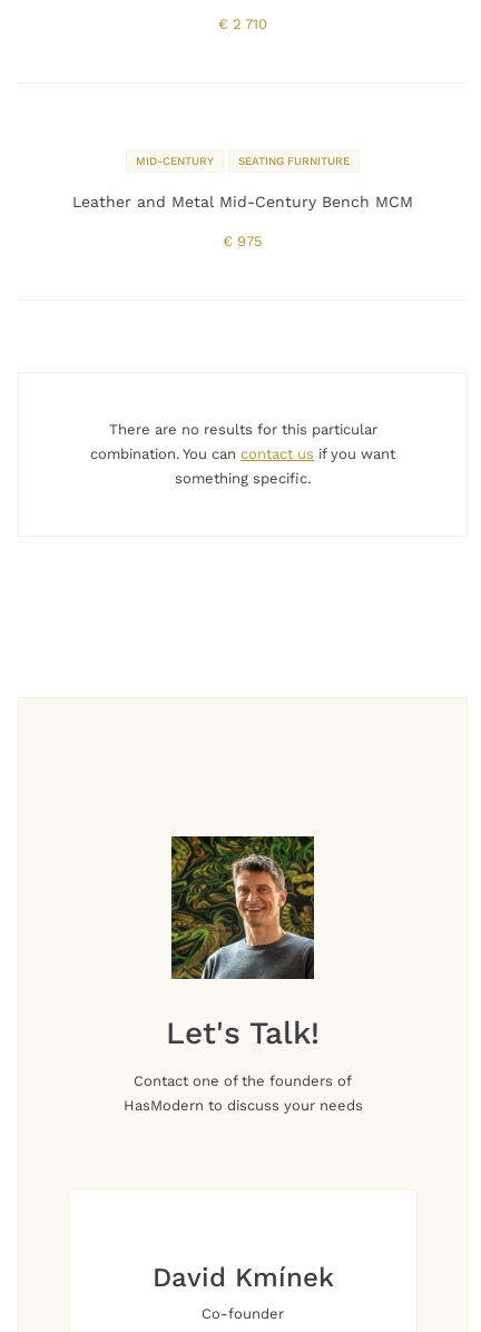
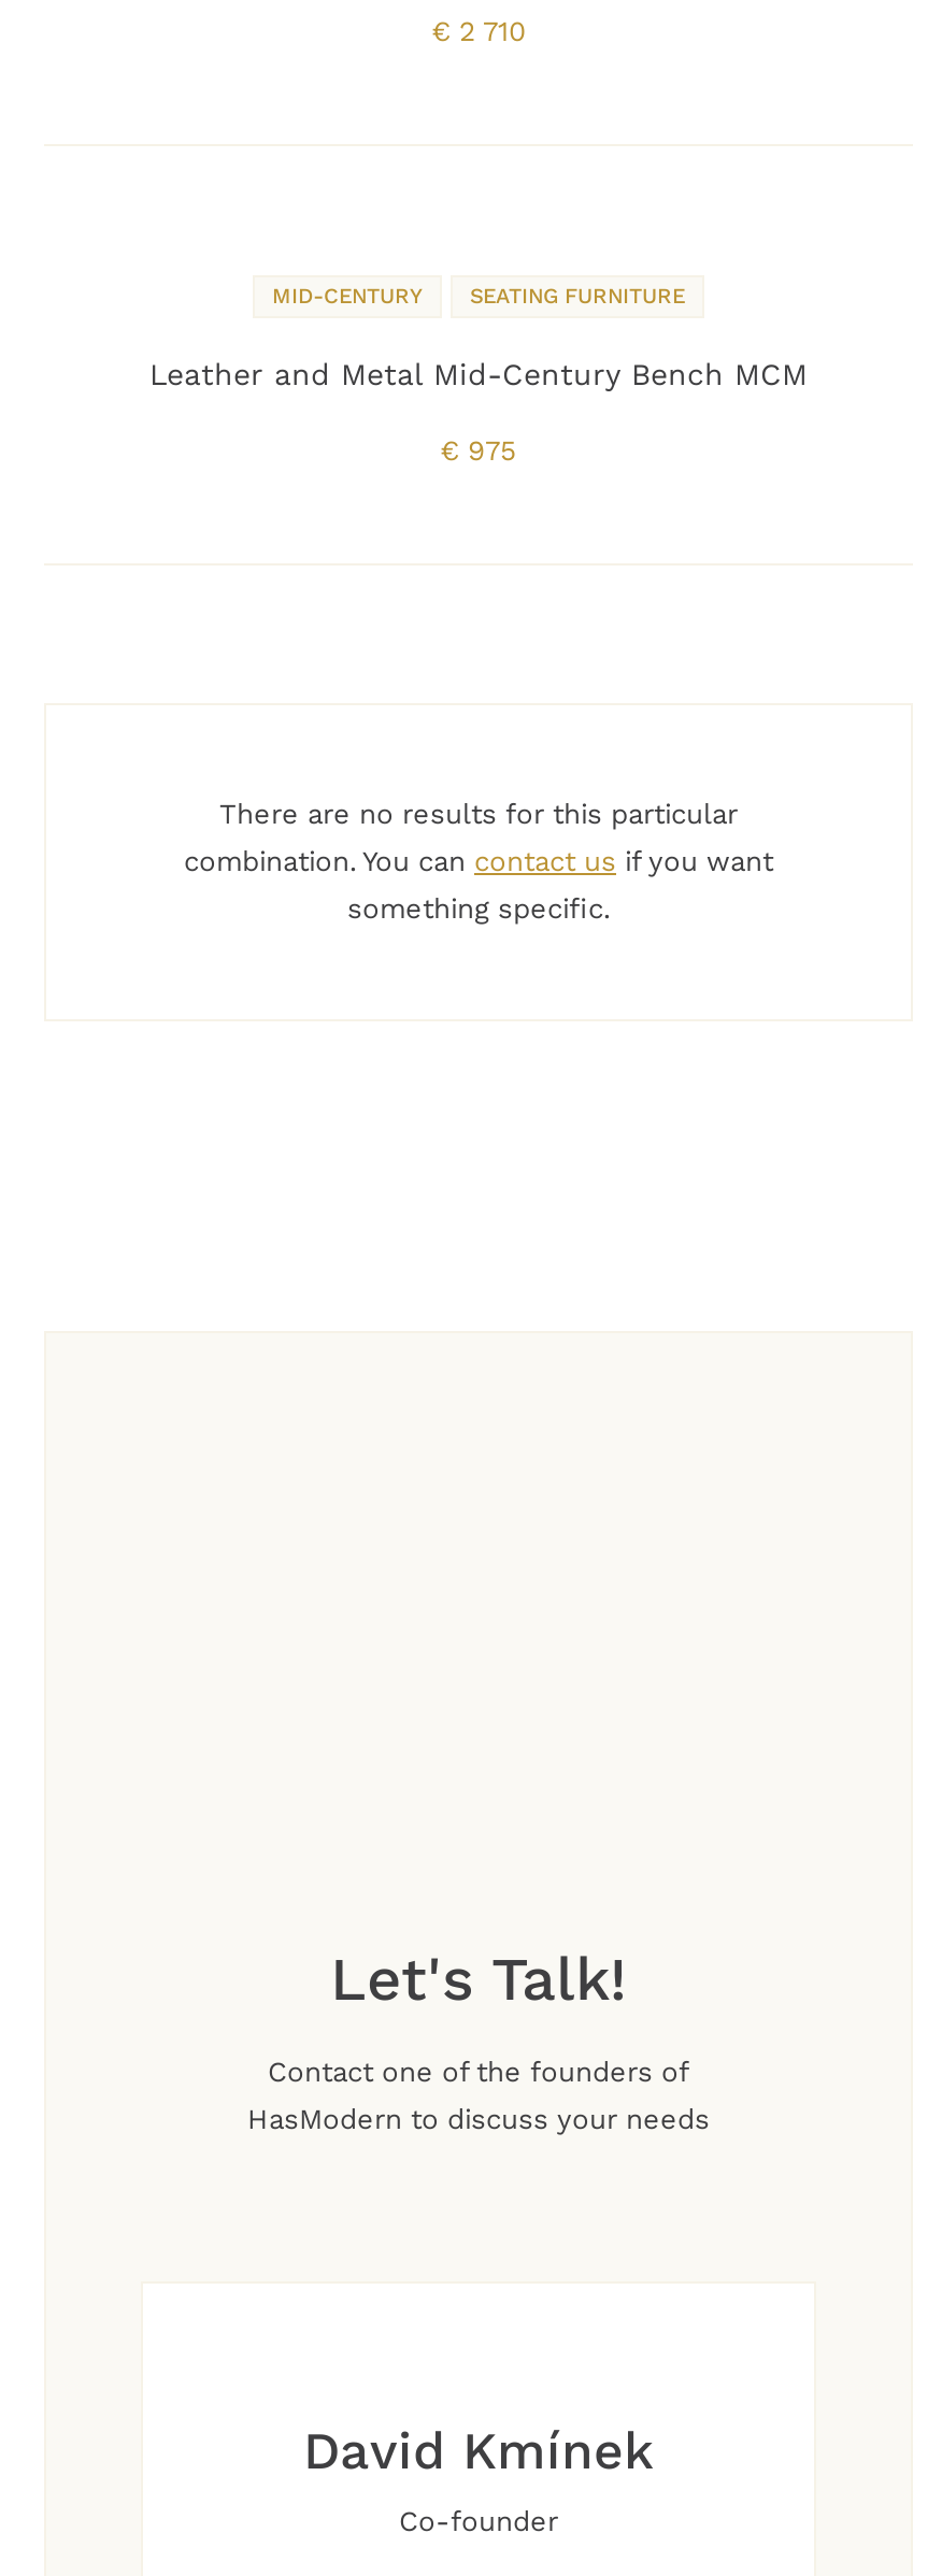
[170,835,315,980] [image] -> none

